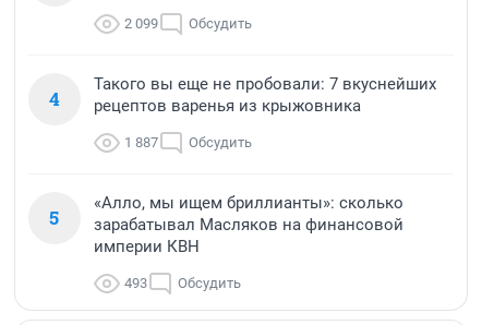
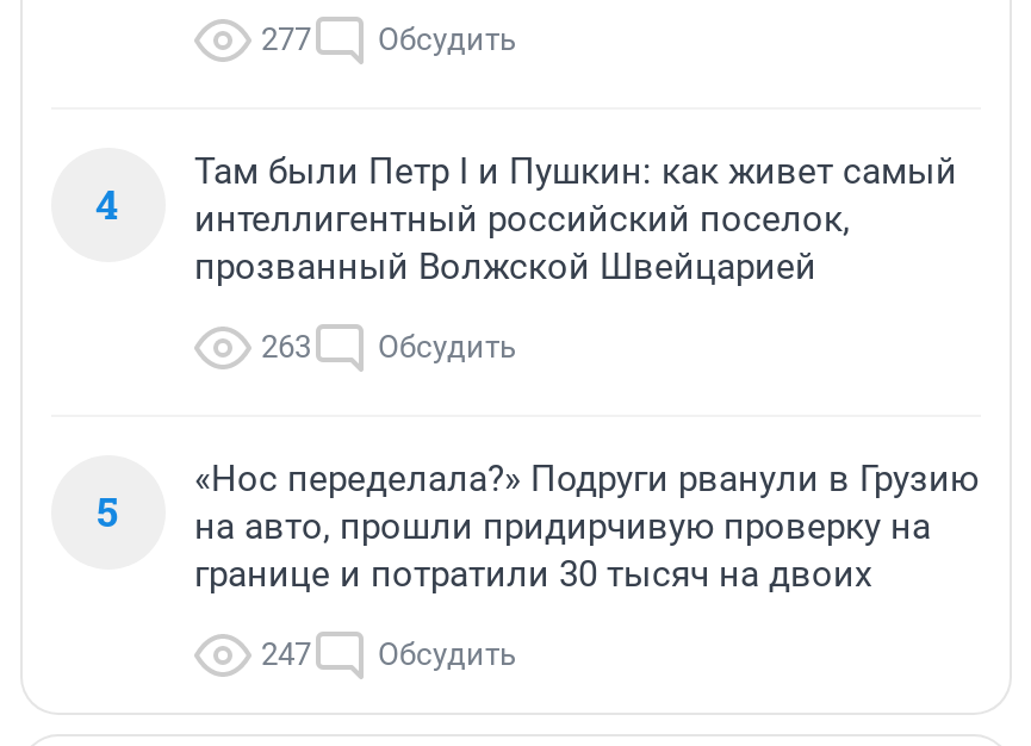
[124,15,252,31] 2 099 Обсудить -> [261,20,516,56] 277 Обсудить
[94,74,436,115] Такого вы еще не пробовали: 7 вкуснейших | рецептов варенья из крыжовника -> [194,149,957,287] Там были Петр I и Пушкин: как живет самый | интеллигентный российский поселок, | прозванный Волжской Швейцарией
[124,134,252,150] 1 887 Обсудить -> [261,328,516,364] 263 Обсудить
[94,193,403,256] «Алло, мы ищем бриллианты»: сколько | зарабатывал Масляков на финансовой | империи КВН -> [194,457,979,595] «Нос переделала?» Подруги рванули в Грузию | на авто, прошли придирчивую проверку на | границе и потратили 30 тысяч на двоих
[124,274,241,291] 493 Обсудить -> [261,635,516,671] 247 Обсудить

